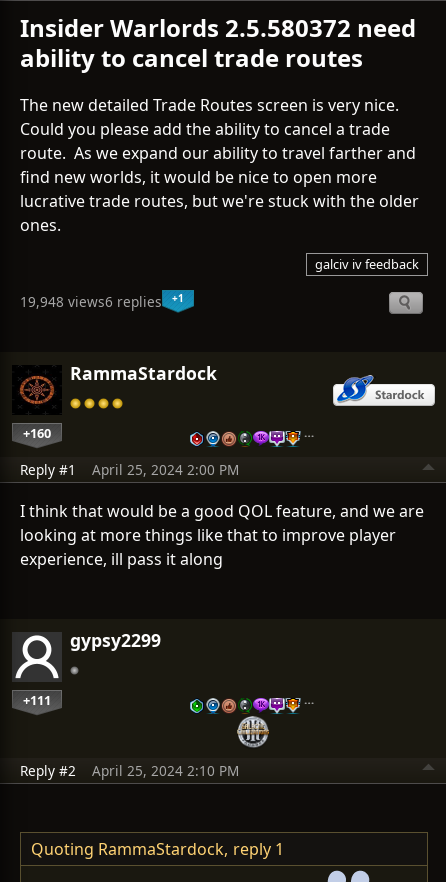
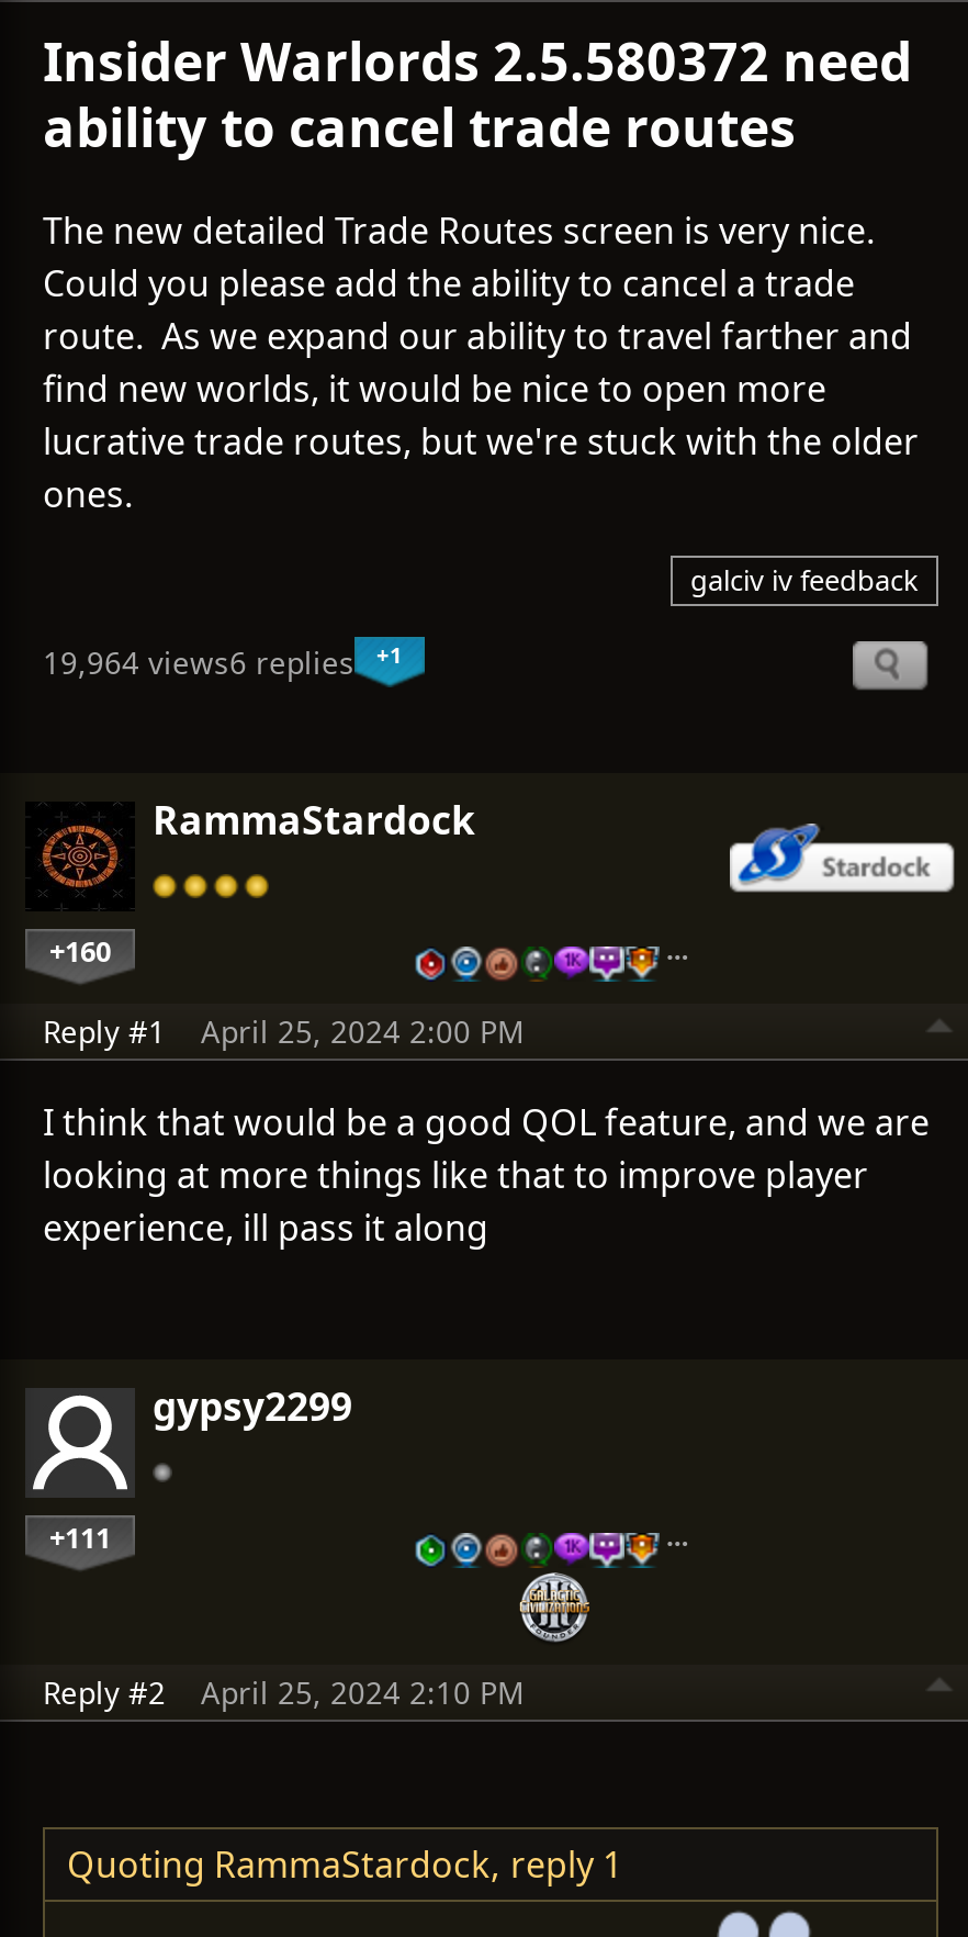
[20,292,162,311] 19,948 views6 replies -> [43,641,354,683] 19,964 views6 replies

